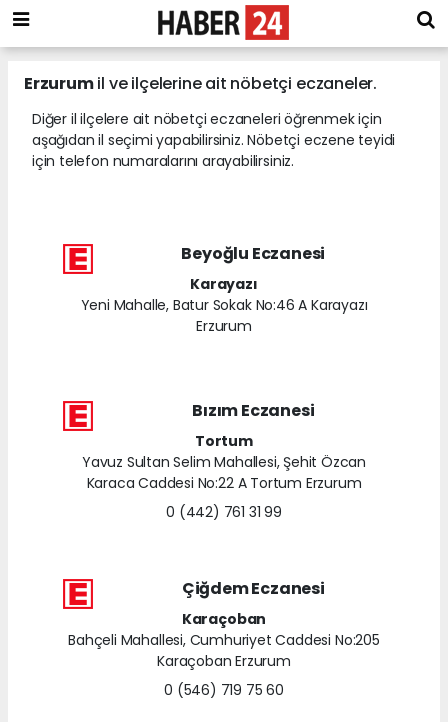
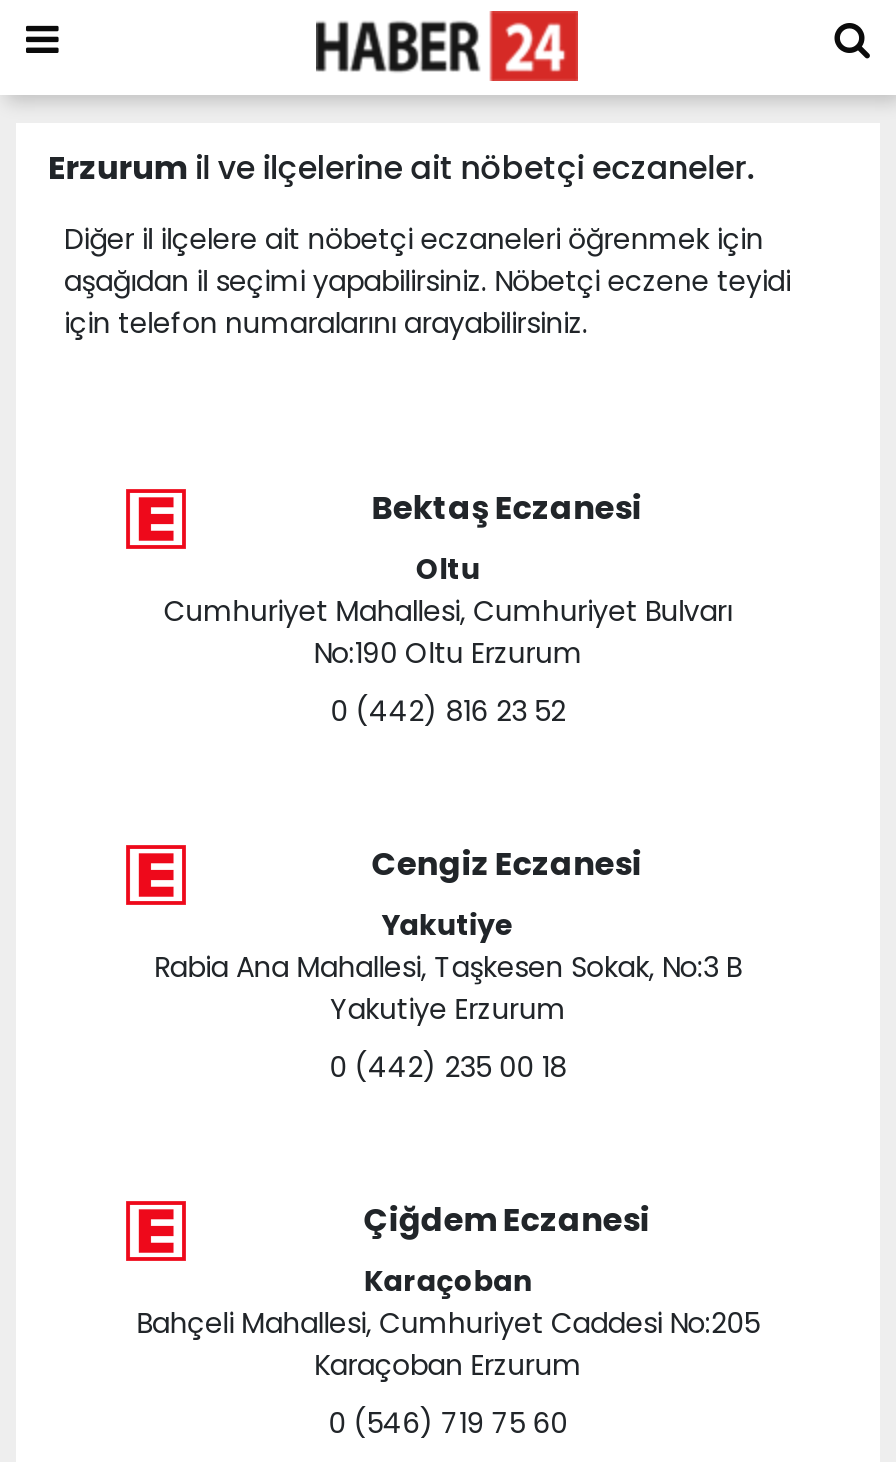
[80,242,367,336] Beyoğlu Eczanesi | Karayazı | Yeni Mahalle, Batur Sokak No:46 A Karayazı | Erzurum -> [164,485,732,731] Bektaş Eczanesi | Oltu | Cumhuriyet Mahallesi, Cumhuriyet Bulvarı | No:190 Oltu Erzurum | 0 (442) 816 23 52
[82,399,366,522] Bızım Eczanesi | Tortum | Yavuz Sultan Selim Mahallesi, Şehit Özcan | Karaca Caddesi No:22 A Tortum Erzurum | 0 (442) 761 31 99 -> [154,841,742,1087] Cengiz Eczanesi | Yakutiye | Rabia Ana Mahallesi, Taşkesen Sokak, No:3 B | Yakutiye Erzurum | 0 (442) 235 00 18

